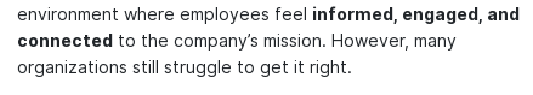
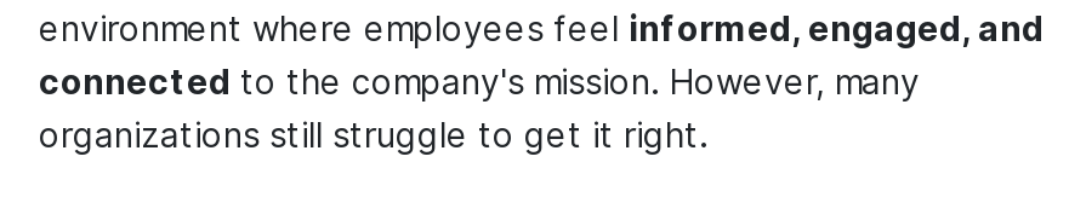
[17,32,457,51] connected to the company’s mission. However, many -> [39,64,920,102] connected to the company's mission. However, many

